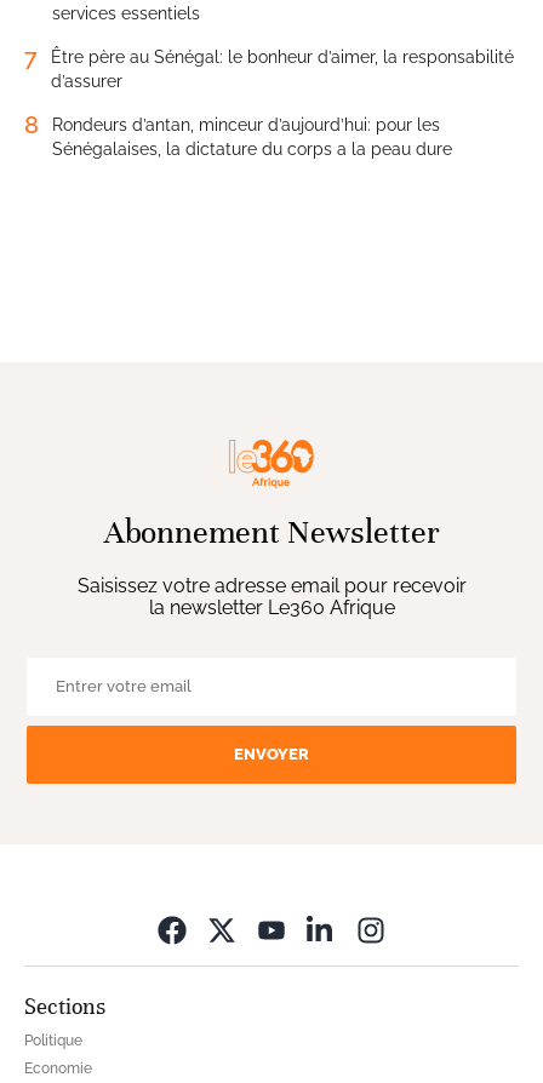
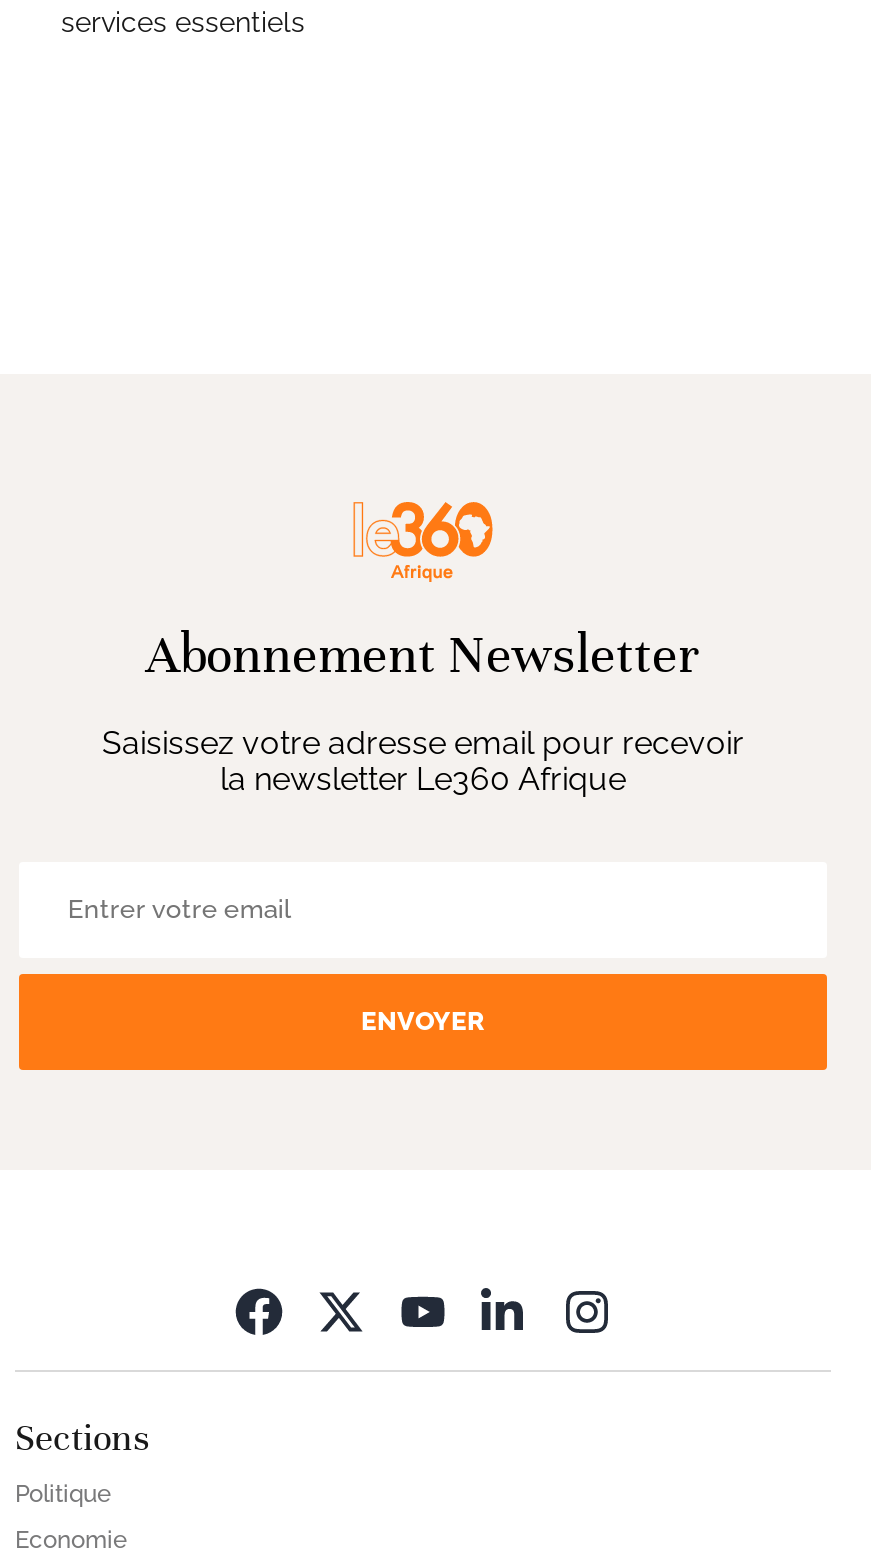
[24,42,514,158] 7 | Être père au Sénégal: le bonheur d’aimer, la responsabilité | d’assurer | 8 | Rondeurs d’antan, minceur d’aujourd’hui: pour les | Sénégalaises, la dictature du corps a la peau dure -> none

